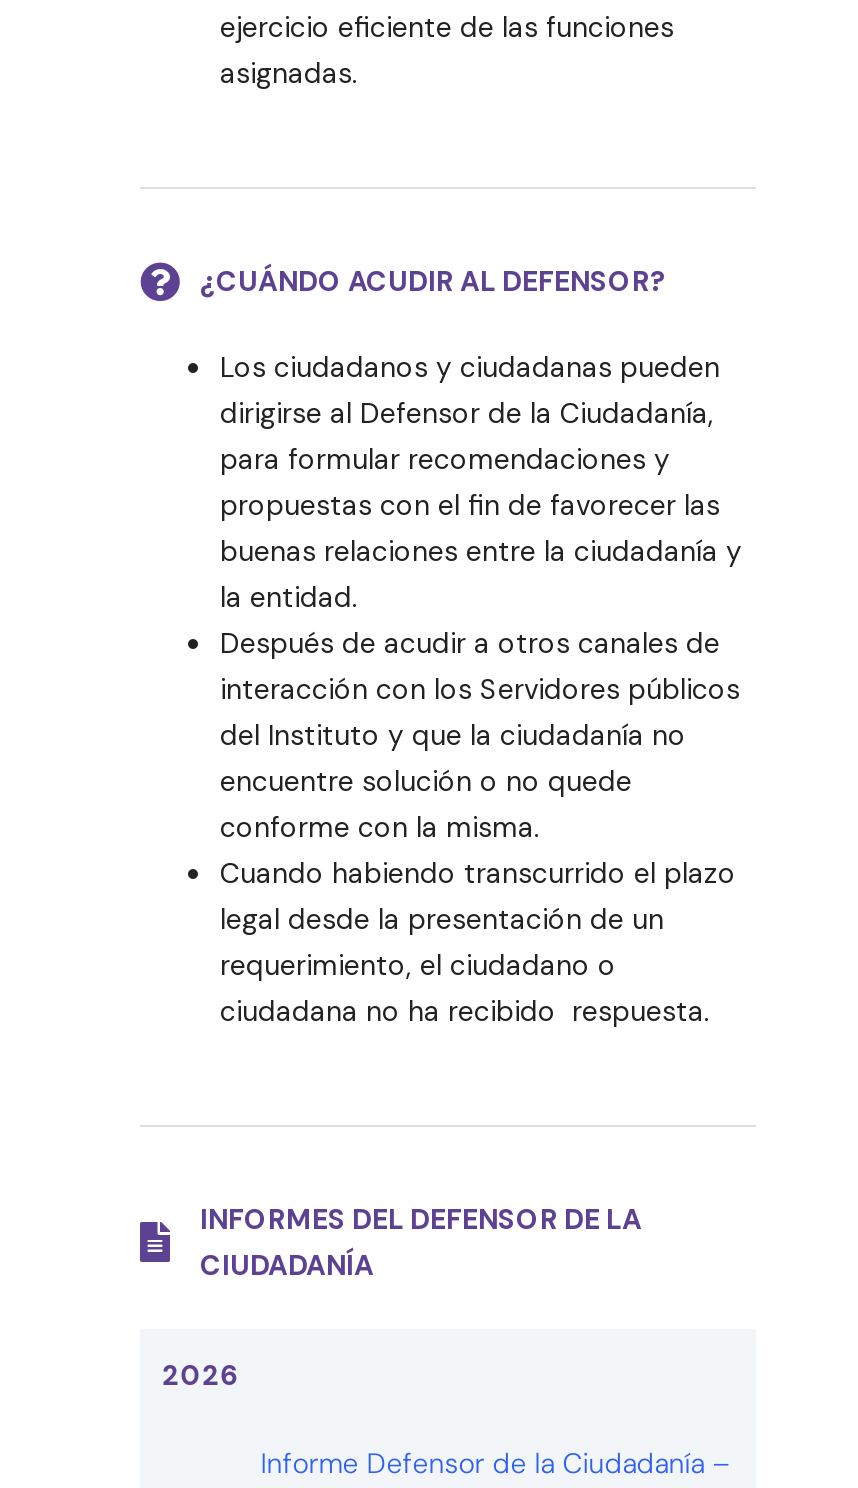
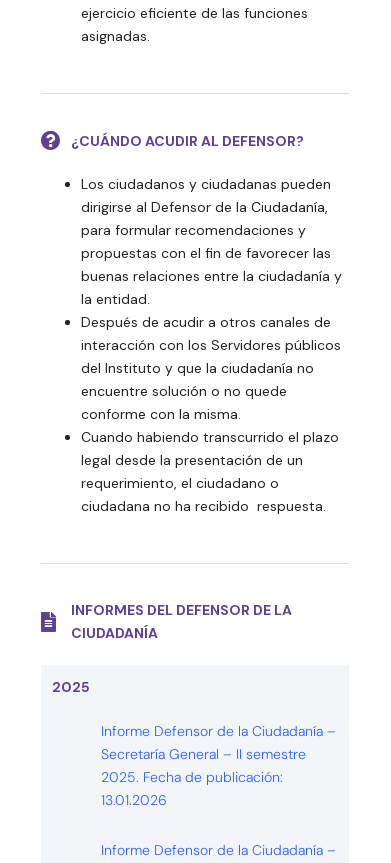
[162,1356,238,1392] 2026 -> [52,678,336,809] 2025 | Informe Defensor de la Ciudadanía – | Secretaría General – II semestre | 2025. Fecha de publicación: | 13.01.2026

